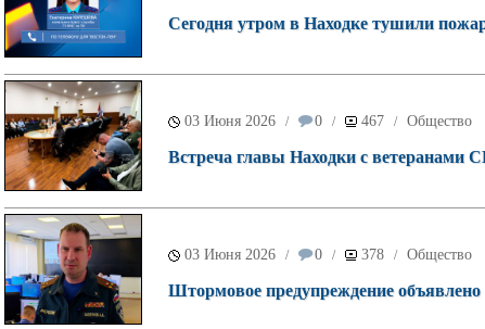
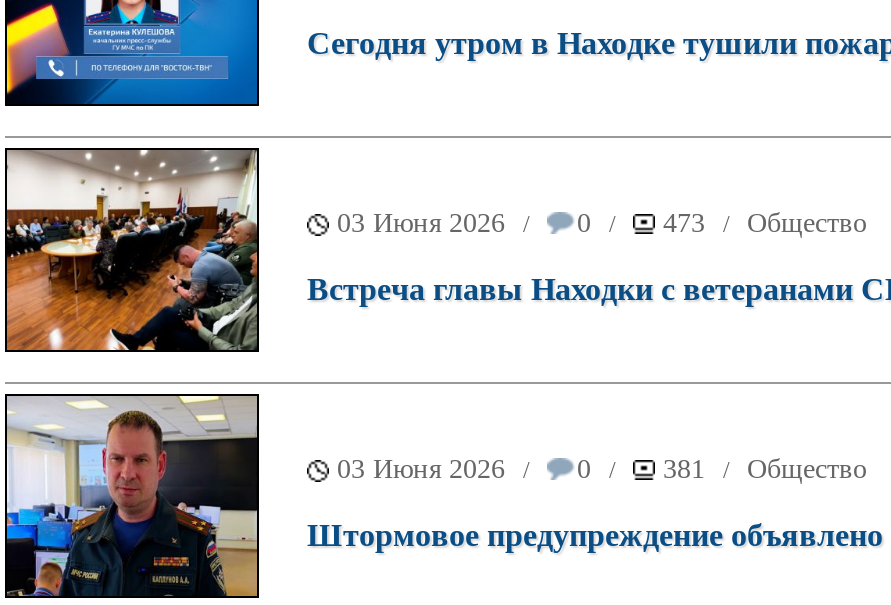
[184,113,472,129] 03 Июня 2026 / 0 / 467 / Общество -> [337,208,867,238] 03 Июня 2026 / 0 / 473 / Общество
[184,246,472,263] 03 Июня 2026 / 0 / 378 / Общество -> [337,454,867,484] 03 Июня 2026 / 0 / 381 / Общество

